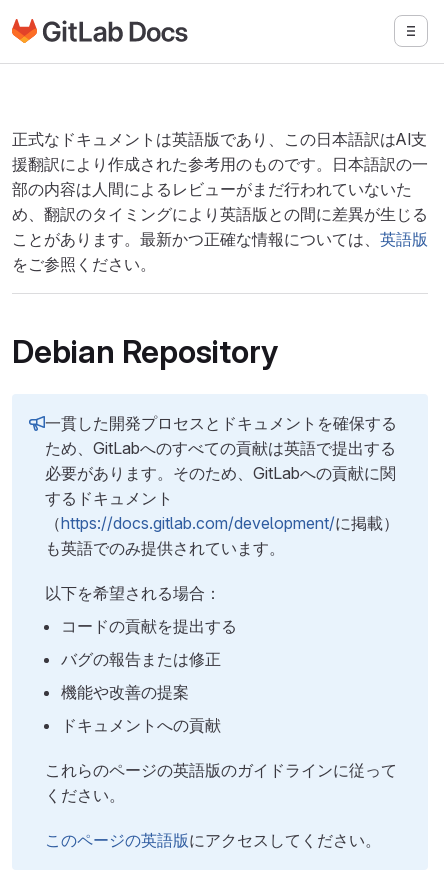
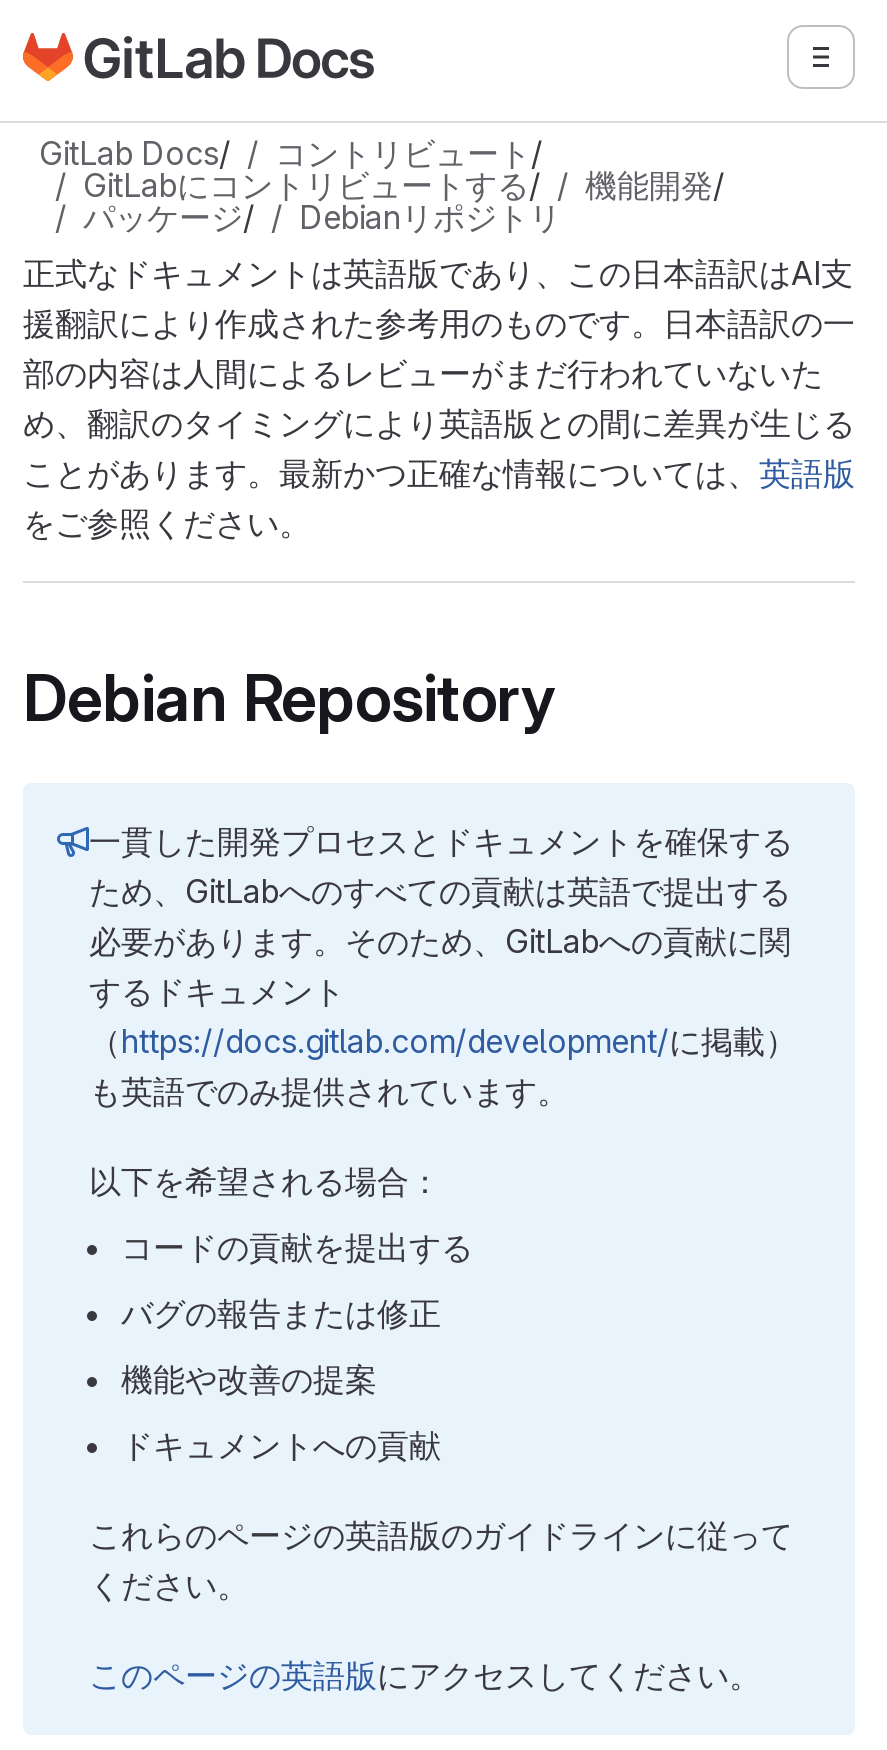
none -> [39,133,725,237] GitLab Docs/ | コントリビュート/ | GitLabにコントリビュートする/ | 機能開発/ | パッケージ/ | Debianリポジトリ

